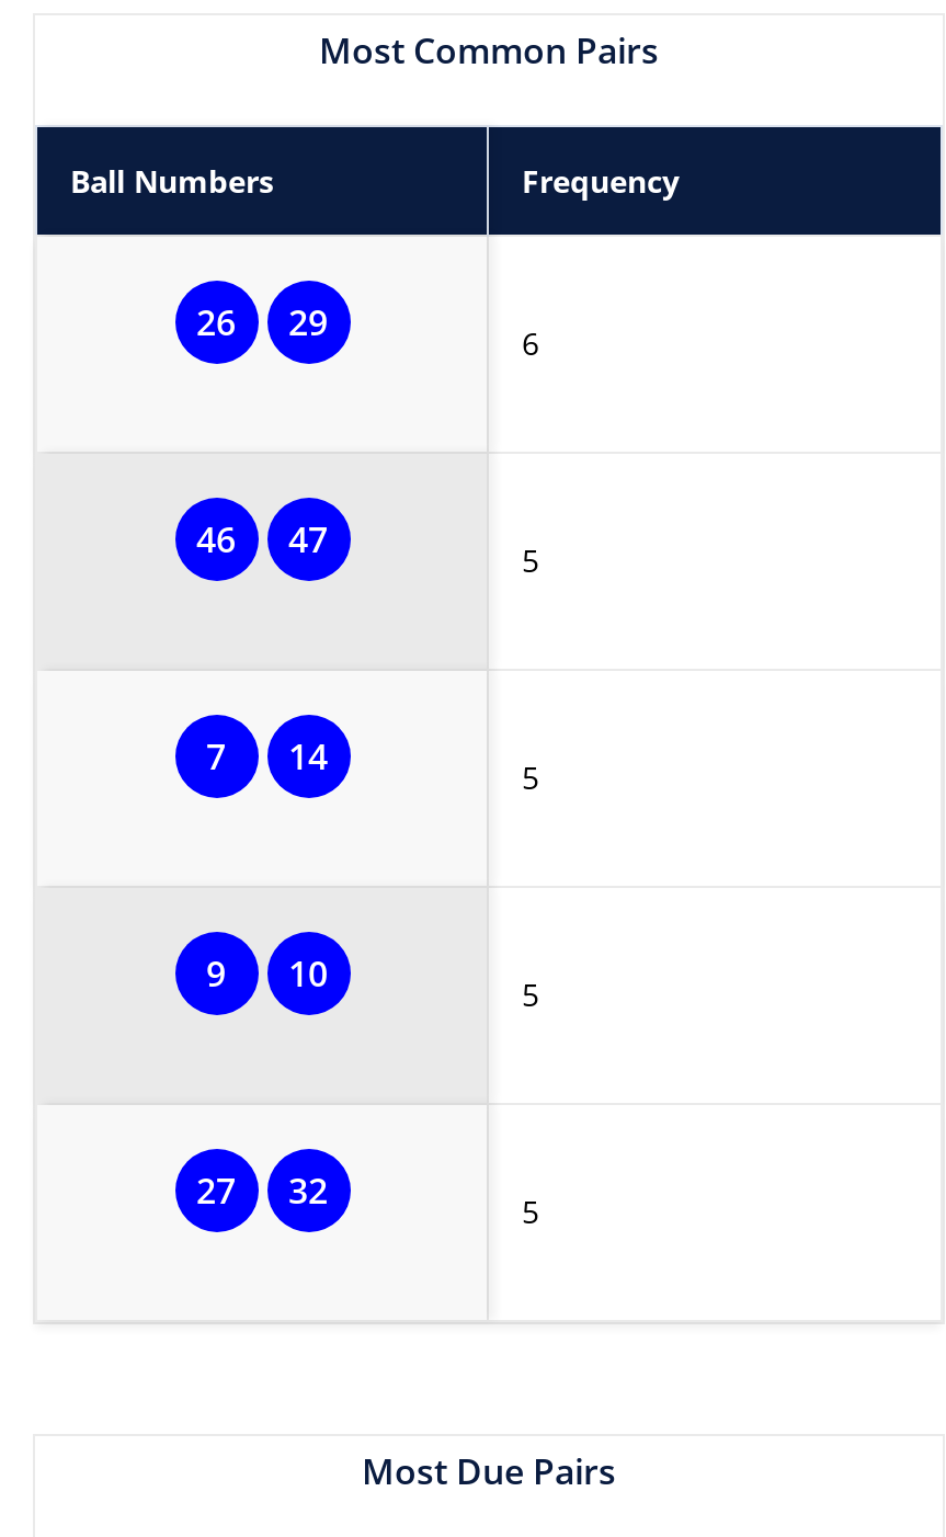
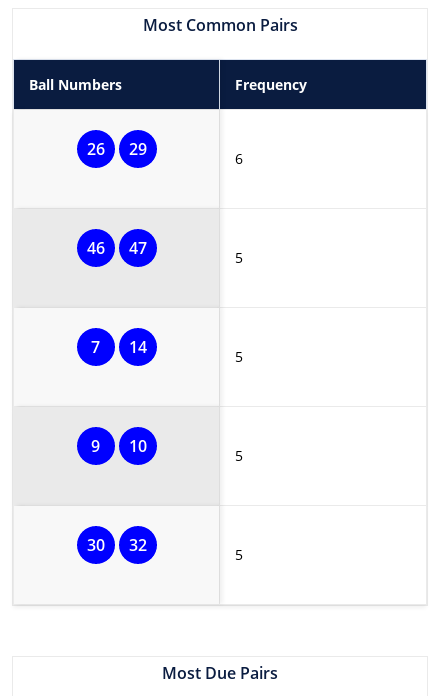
[196,1165,328,1214] 27 32 -> [86,533,146,555] 30 32

